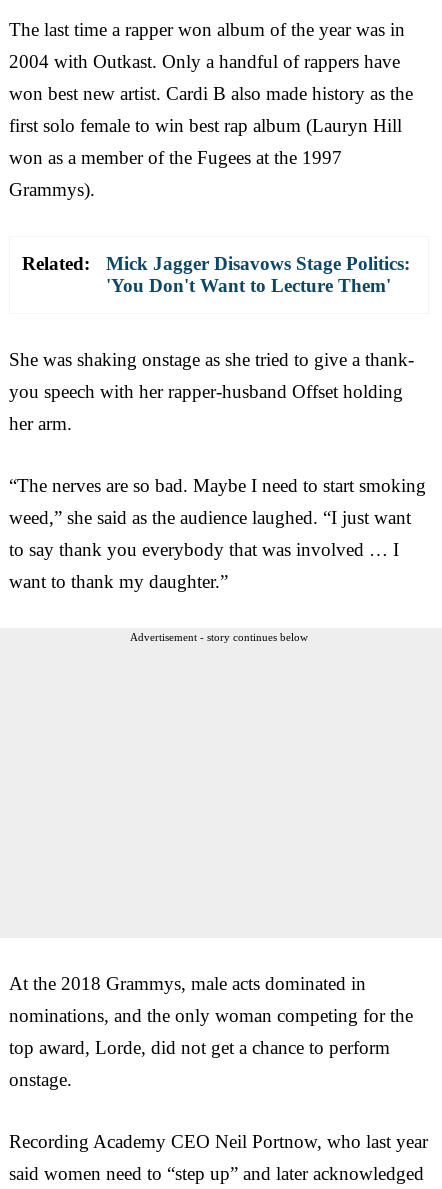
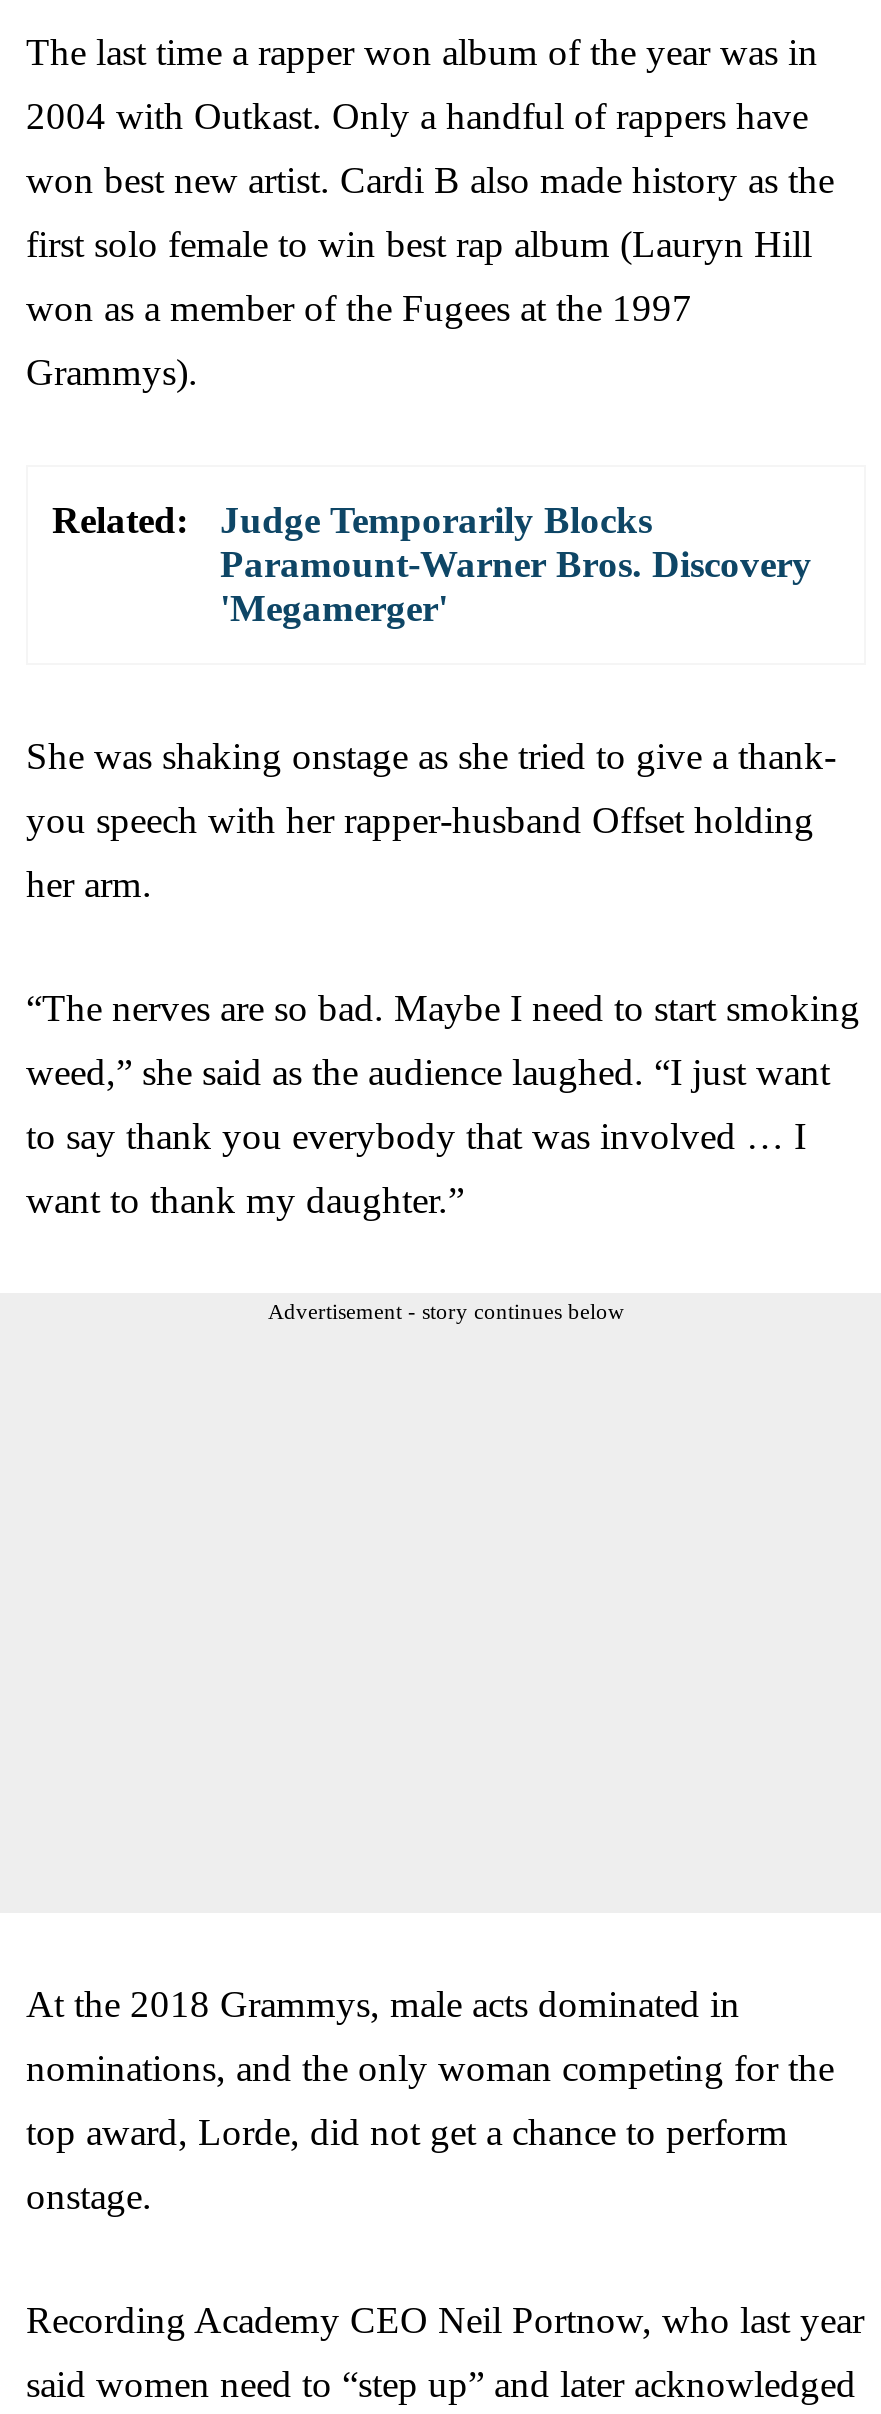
[106,253,410,296] Mick Jagger Disavows Stage Politics: | 'You Don't Want to Lecture Them' -> [220,498,812,628] Judge Temporarily Blocks | Paramount-Warner Bros. Discovery | 'Megamerger'

